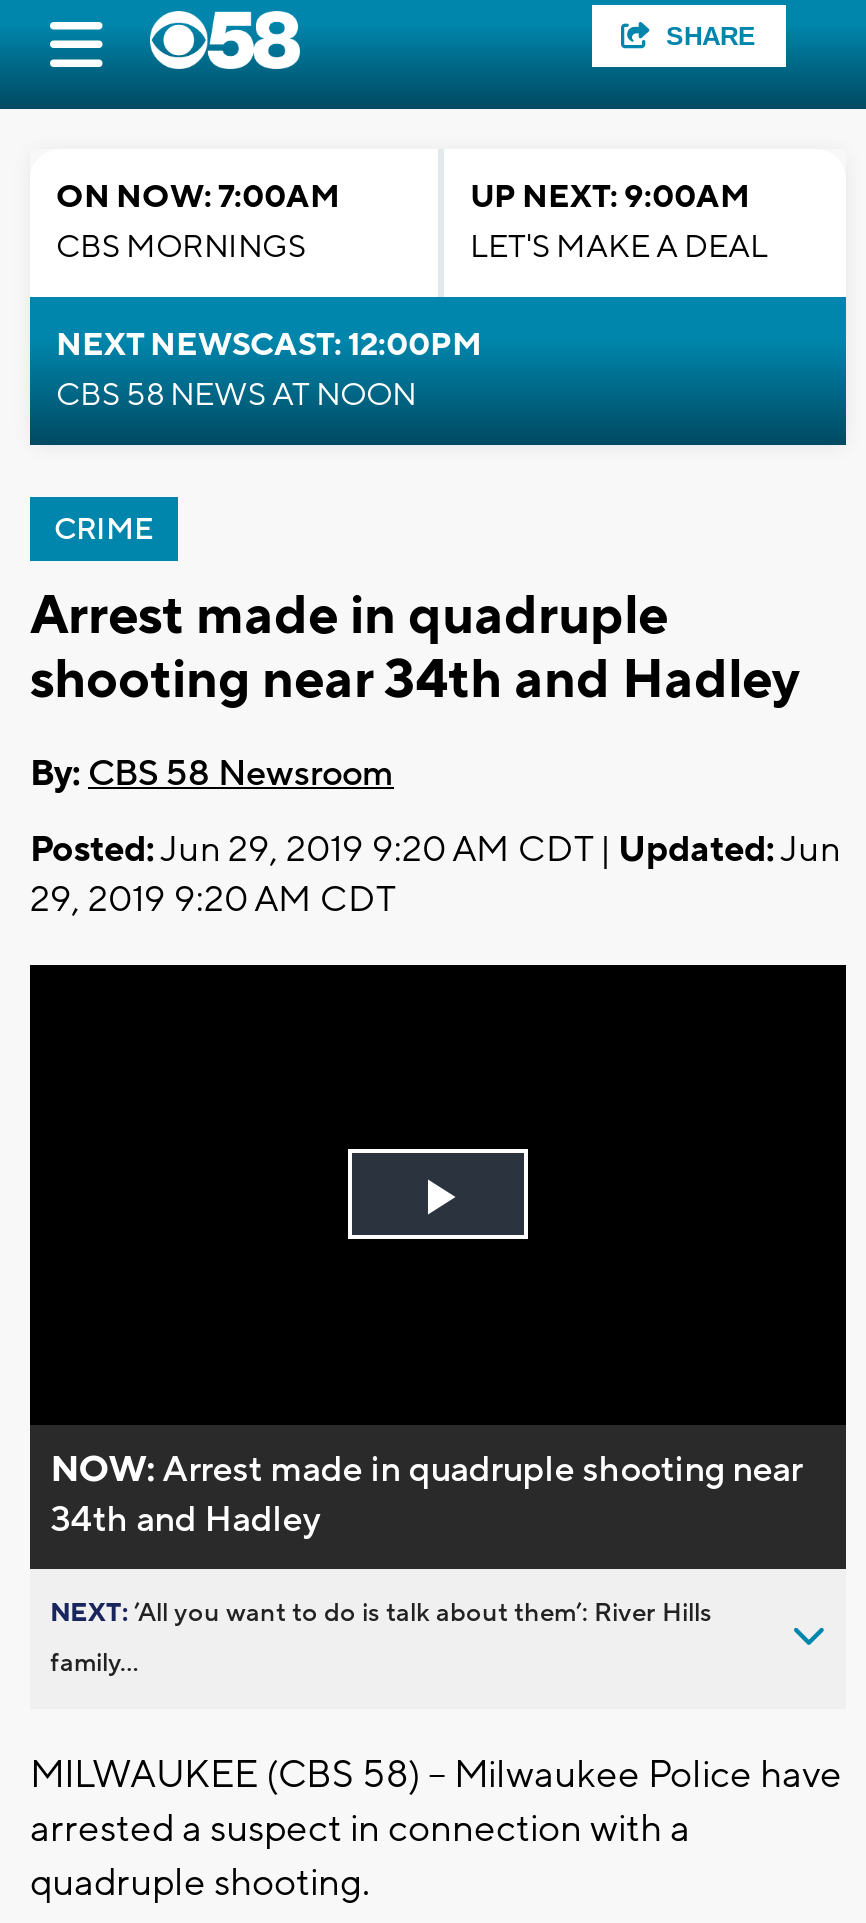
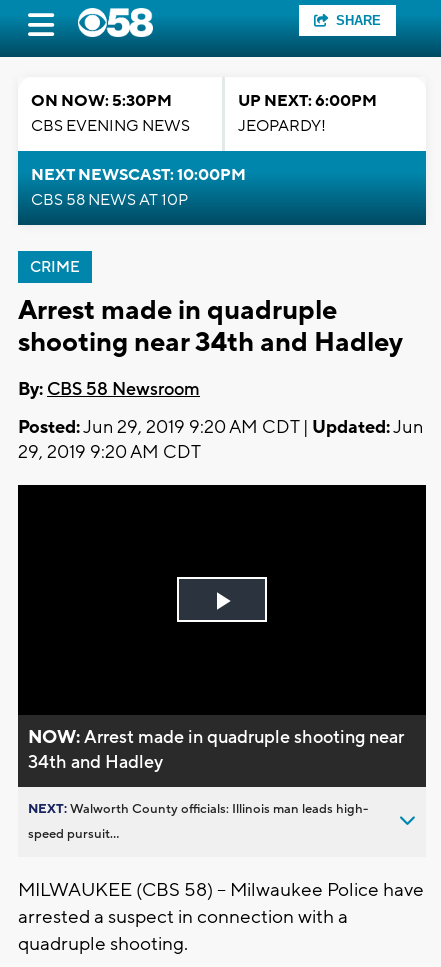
[56,177,340,267] ON NOW: 7:00AM | CBS MORNINGS -> [31,91,190,136] ON NOW: 5:30PM | CBS EVENING NEWS
[470,177,768,267] UP NEXT: 9:00AM | LET'S MAKE A DEAL -> [238,91,377,136] UP NEXT: 6:00PM | JEOPARDY!
[56,325,482,415] NEXT NEWSCAST: 12:00PM | CBS 58 NEWS AT NOON -> [31,165,246,210] NEXT NEWSCAST: 10:00PM | CBS 58 NEWS AT 10P
[50,1597,712,1629] NEXT: ’All you want to do is talk about them’: River Hills -> [28,801,368,817] NEXT: Walworth County officials: Illinois man leads high-
[50,1647,138,1679] family... -> [28,826,119,842] speed pursuit...

